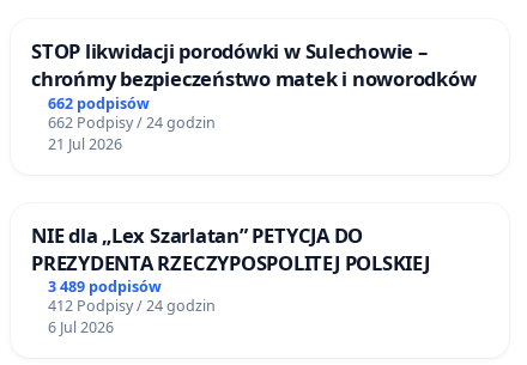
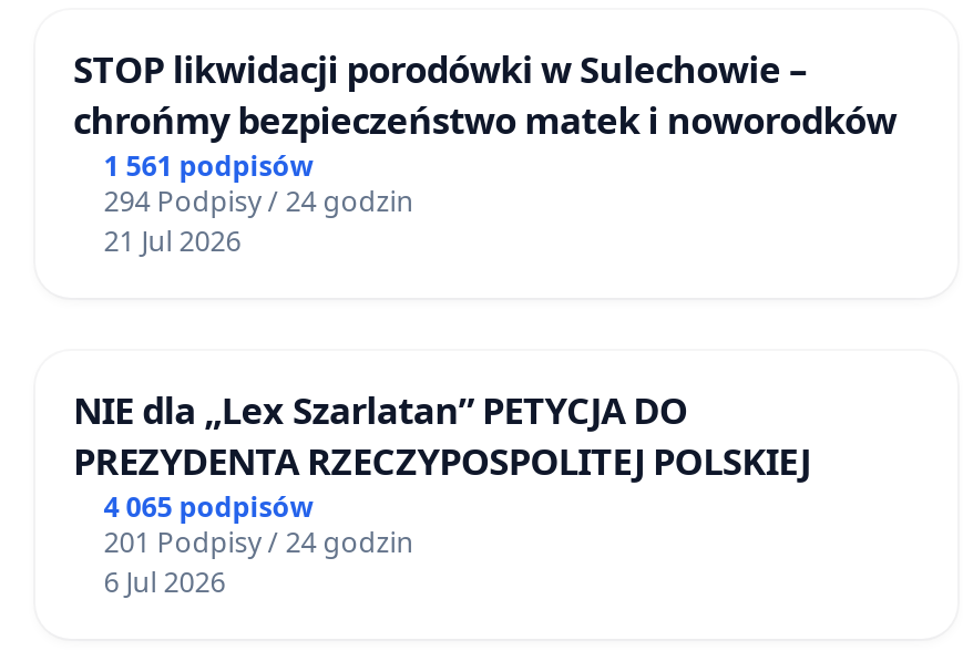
[48,93,149,113] 662 podpisów -> [104,147,314,185] 1 561 podpisów
[48,112,215,132] 662 Podpisy / 24 godzin -> [104,183,414,220] 294 Podpisy / 24 godzin
[48,277,161,297] 3 489 podpisów -> [104,488,314,526] 4 065 podpisów
[48,296,215,316] 412 Podpisy / 24 godzin -> [104,523,414,561] 201 Podpisy / 24 godzin

